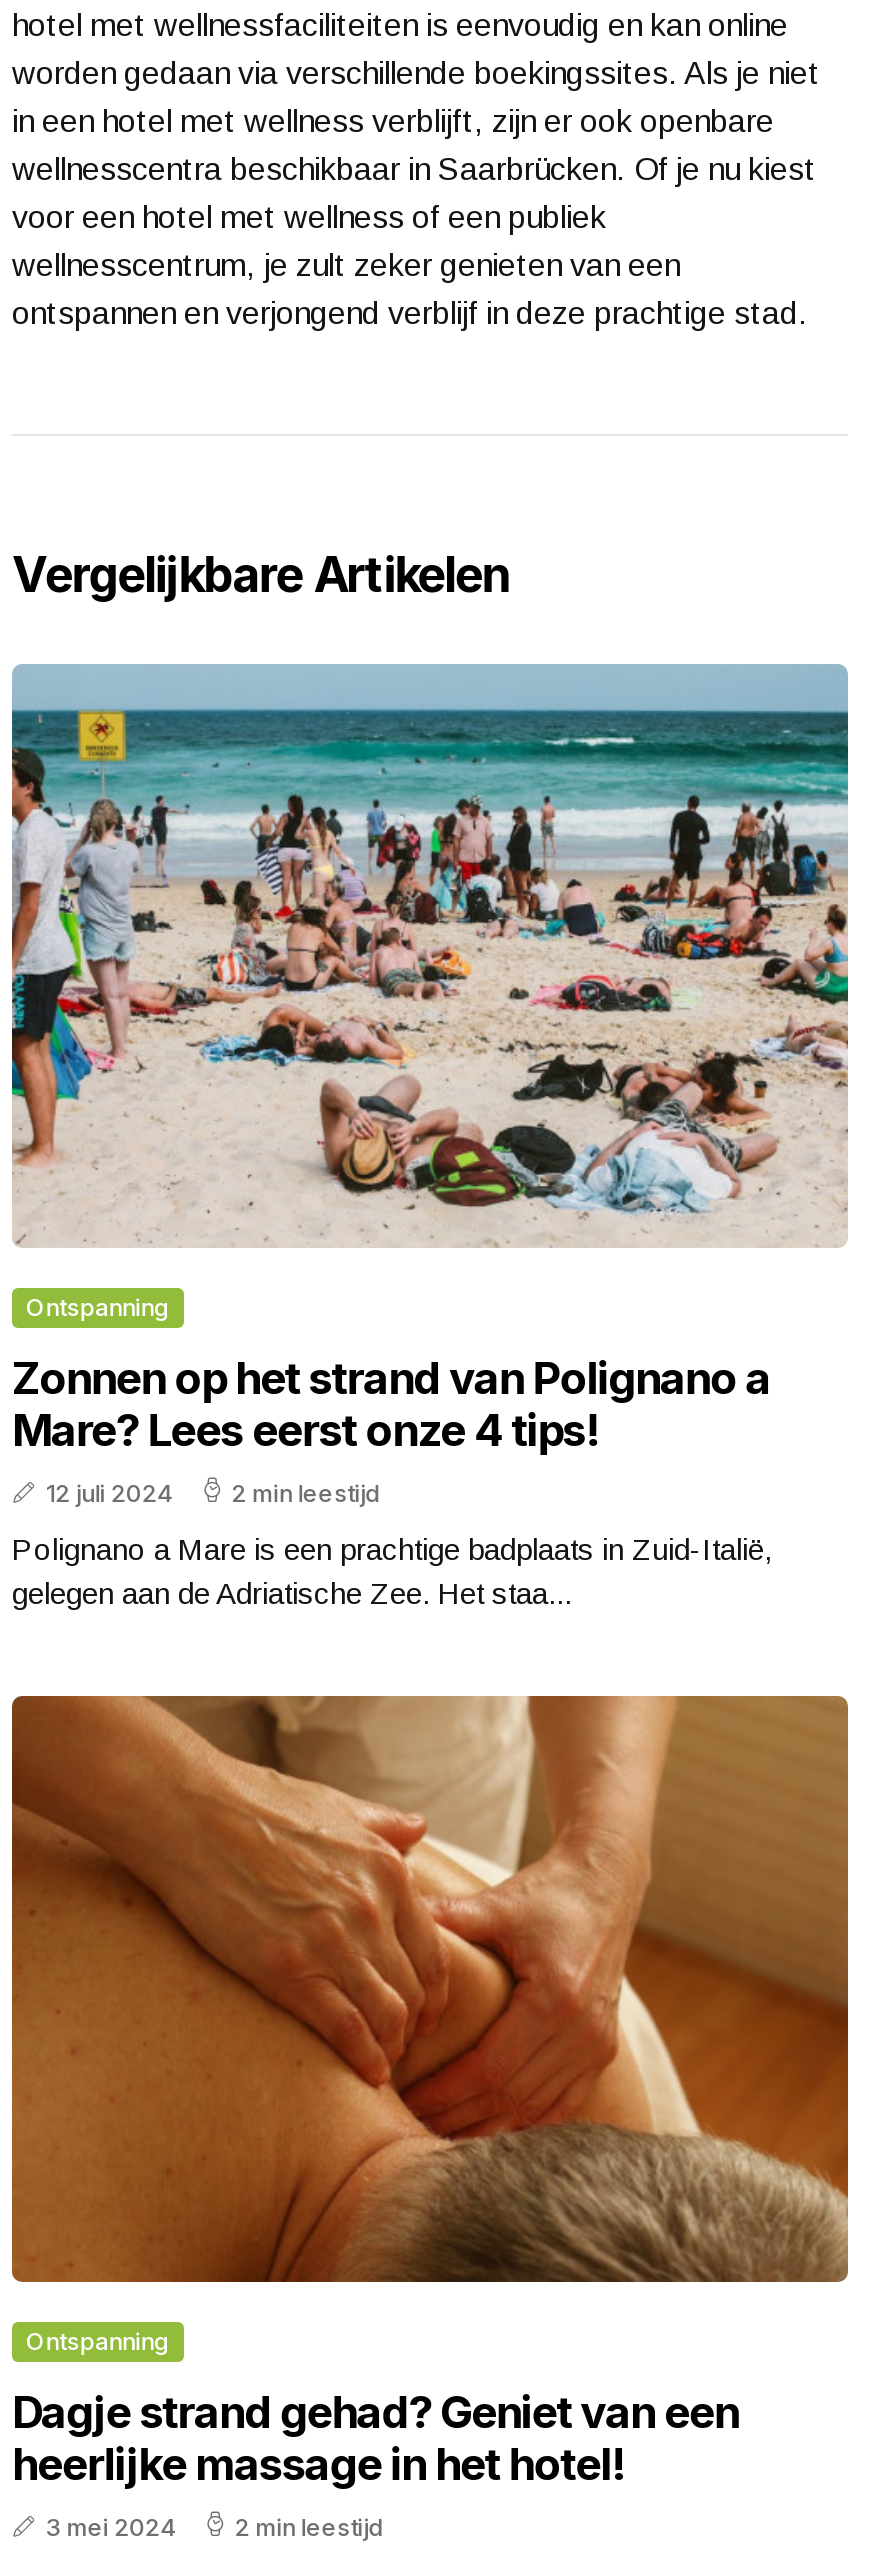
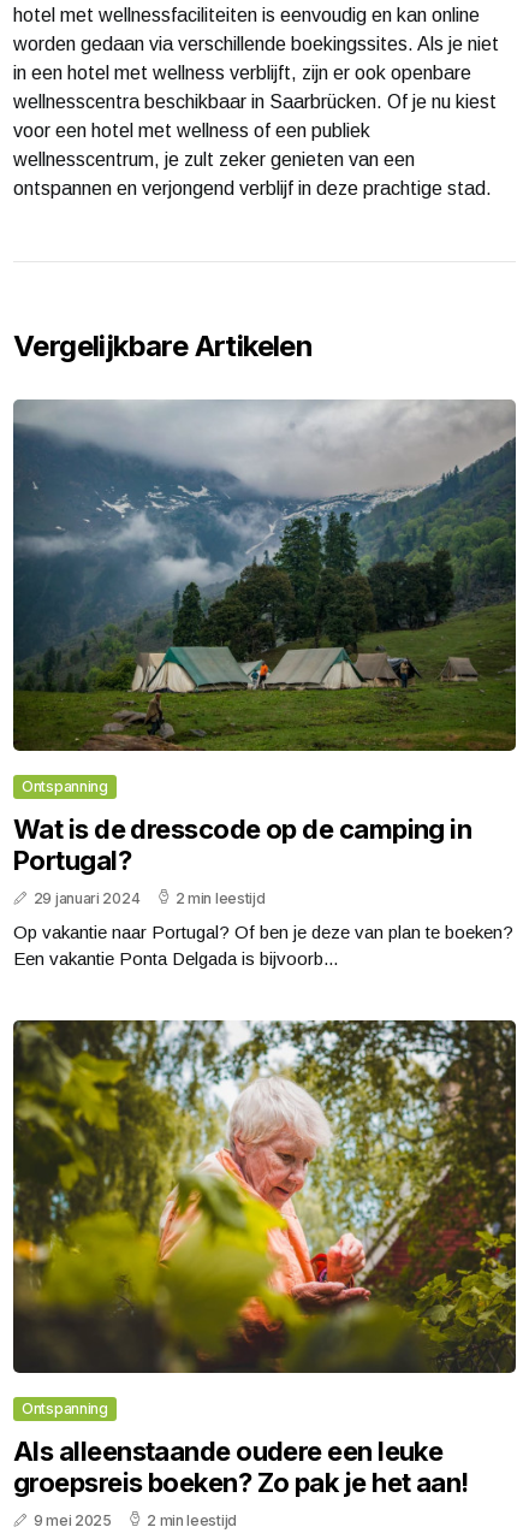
[10,664,850,1248] [image] -> [12,399,517,752] [image]
[12,1353,770,1509] Zonnen op het strand van Polignano a | Mare? Lees eerst onze 4 tips! | 12 juli 2024 -> [13,814,472,908] Wat is de dresscode op de camping in | Portugal? | 29 januari 2024
[12,1533,772,1611] Polignano a Mare is een prachtige badplaats in Zuid-Italië, | gelegen aan de Adriatische Zee. Het staa... -> [13,922,513,969] Op vakantie naar Portugal? Of ben je deze van plan te boeken? | Een vakantie Ponta Delgada is bijvoorb...
[10,1694,850,2284] [image] -> [12,1019,517,1374] [image]
[12,2386,739,2542] Dagje strand gehad? Geniet van een | heerlijke massage in het hotel! | 3 mei 2024 -> [13,1435,469,1529] Als alleenstaande oudere een leuke | groepsreis boeken? Zo pak je het aan! | 9 mei 2025

